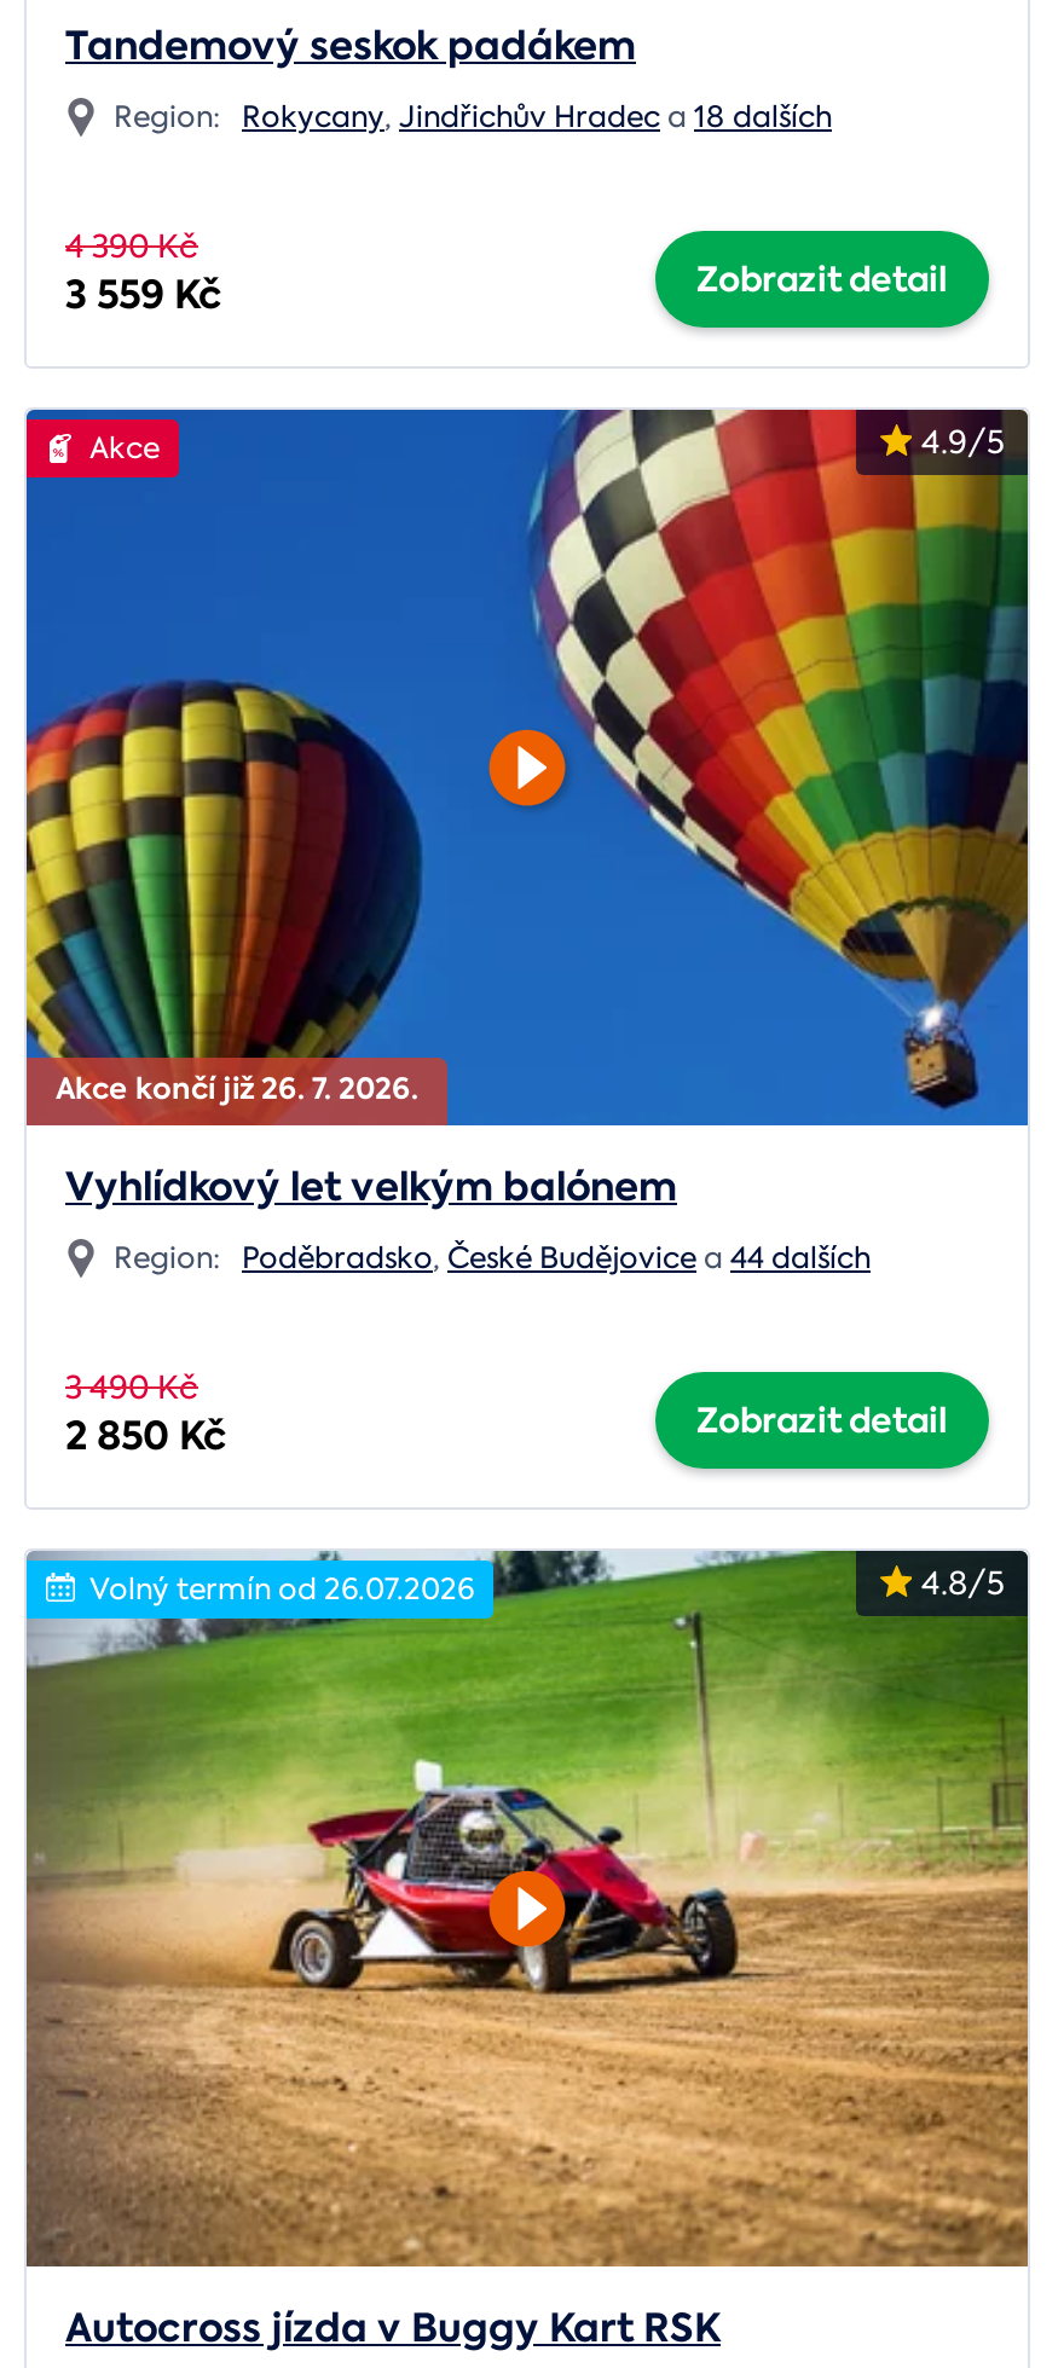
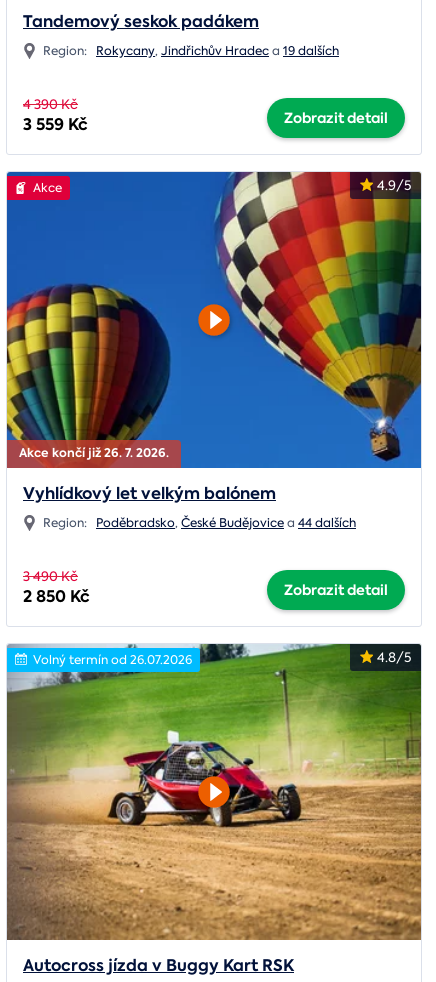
[114,98,832,137] Region: Rokycany, Jindřichův Hradec a 18 dalších -> [43,43,339,59] Region: Rokycany, Jindřichův Hradec a 19 dalších

